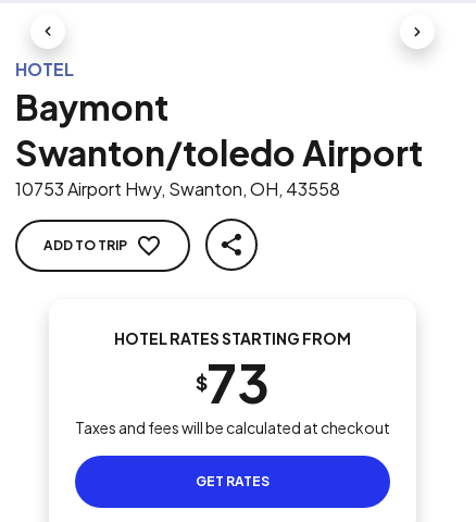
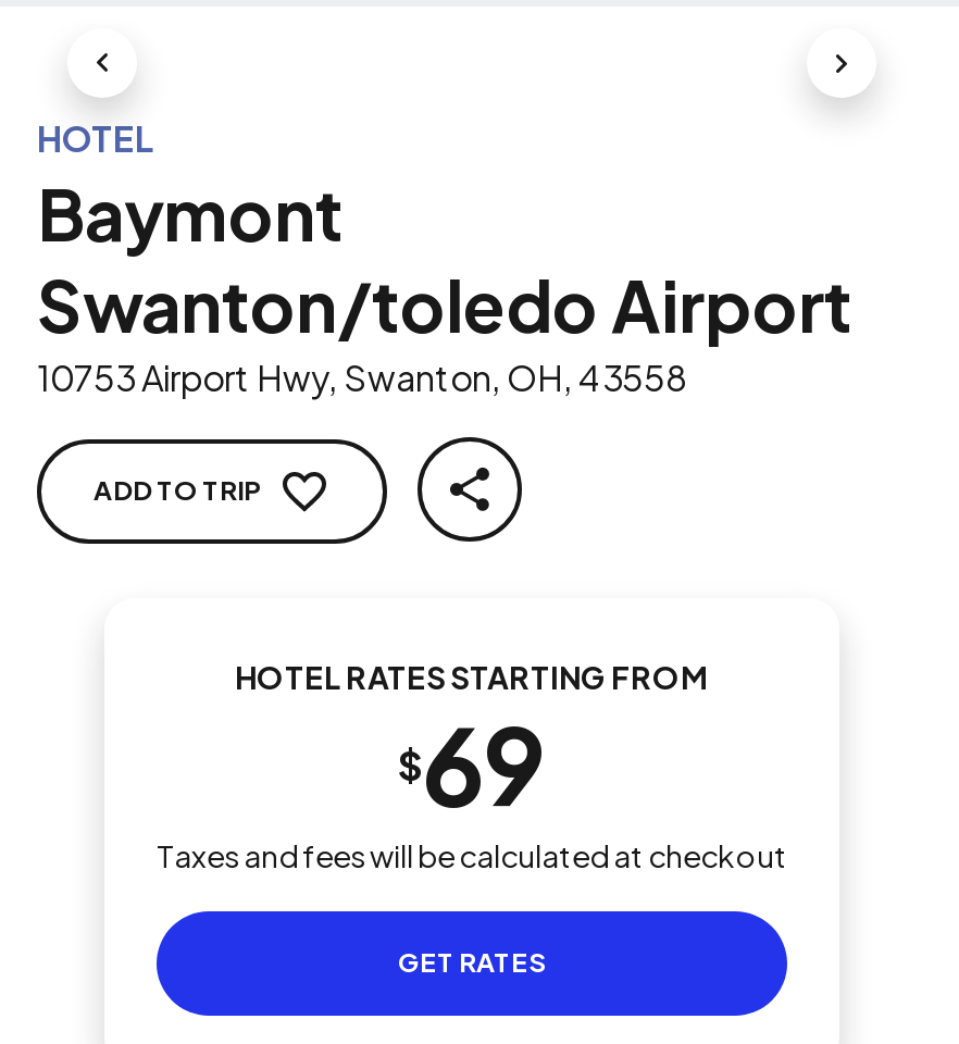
[196,349,270,415] $73 -> [398,698,546,831] $69

